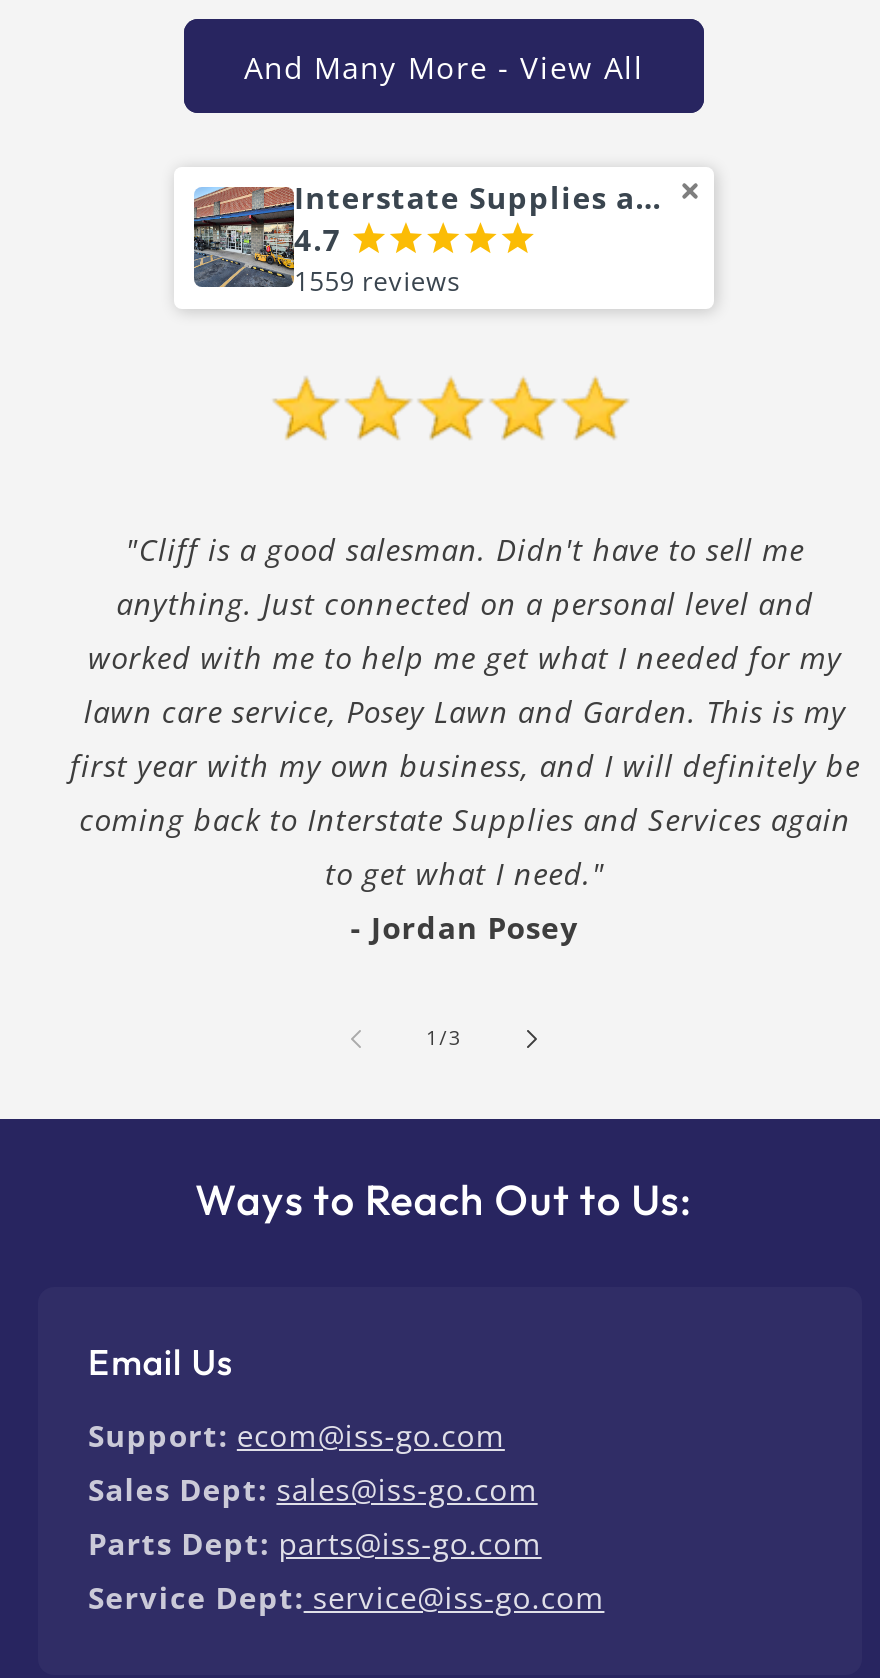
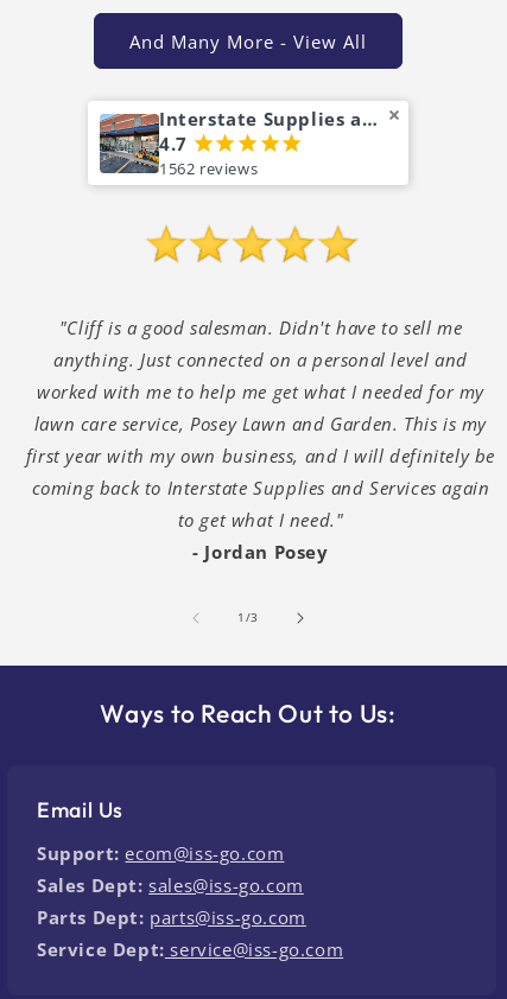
[294,263,460,299] 1559 reviews -> [159,158,258,180] 1562 reviews

